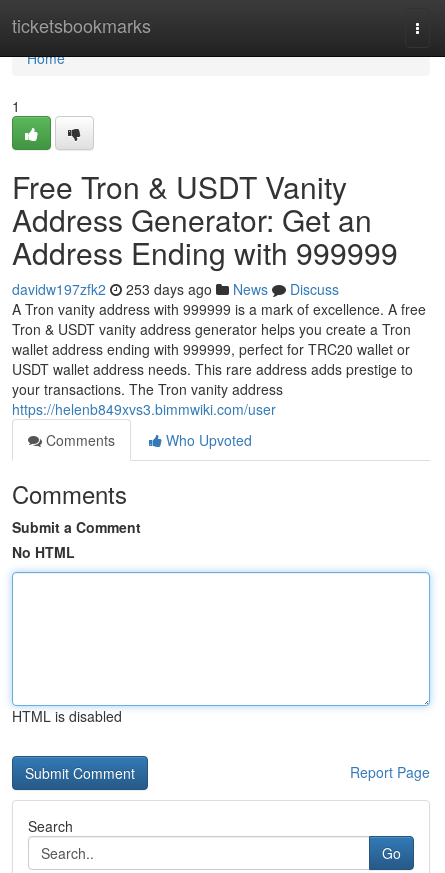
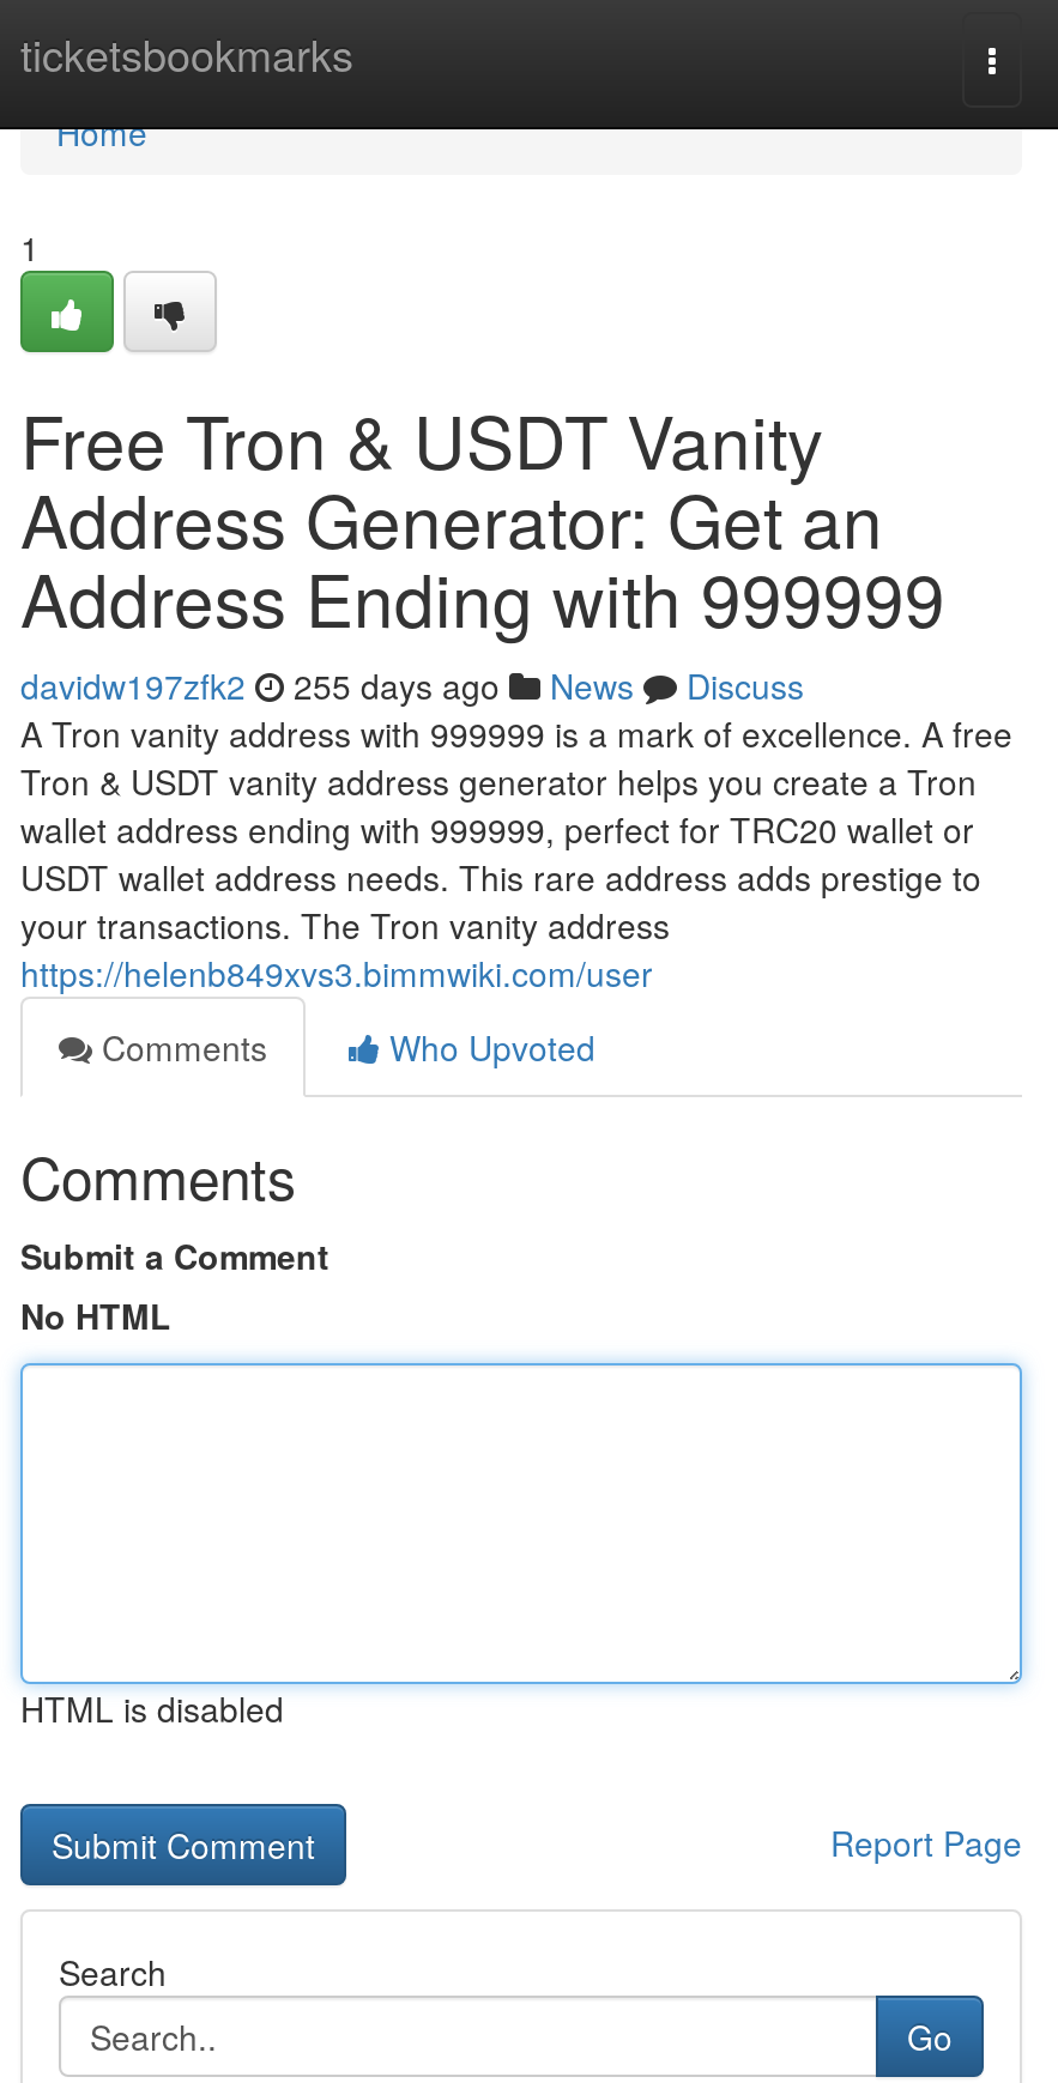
[12,279,339,299] davidw197zfk2 253 days ago News Discuss -> [20,661,804,709] davidw197zfk2 255 days ago News Discuss

